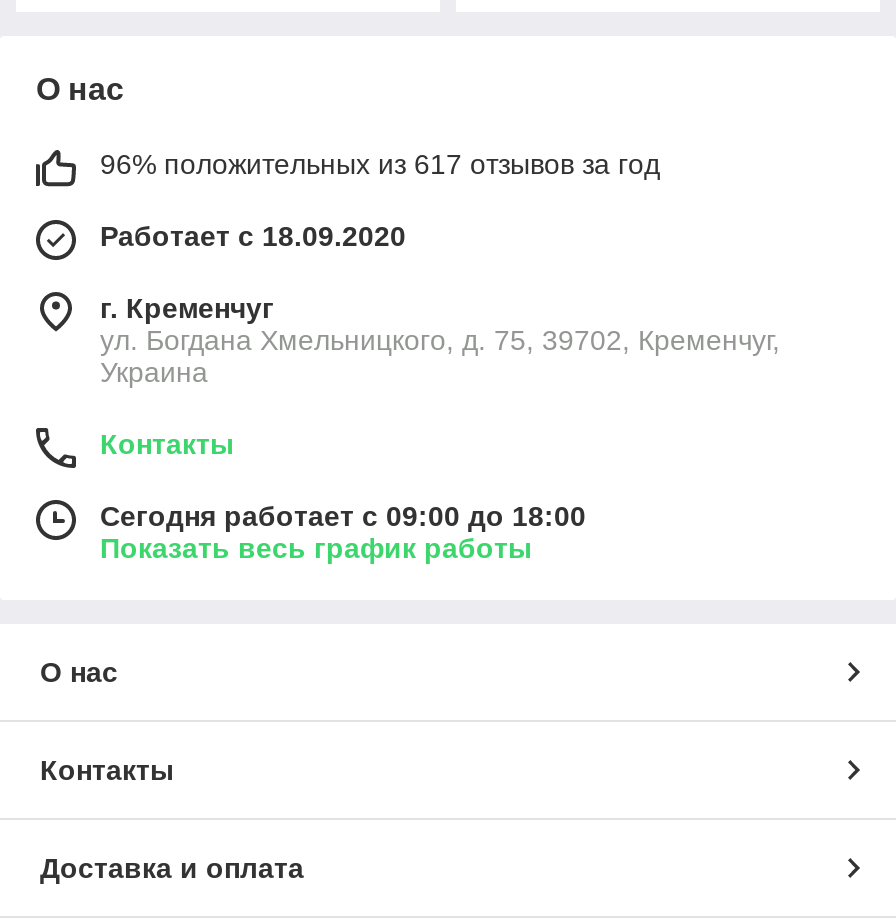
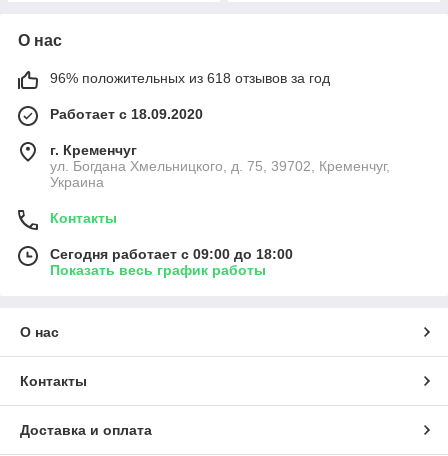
[100,148,660,180] 96% положительных из 617 отзывов за год -> [50,70,330,86] 96% положительных из 618 отзывов за год

